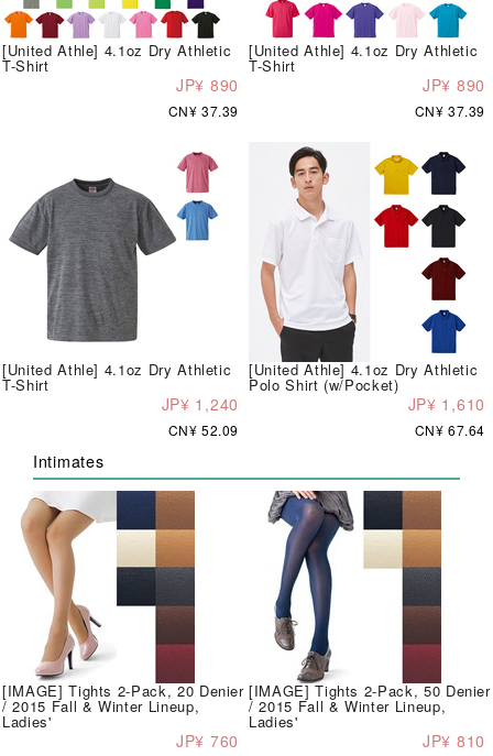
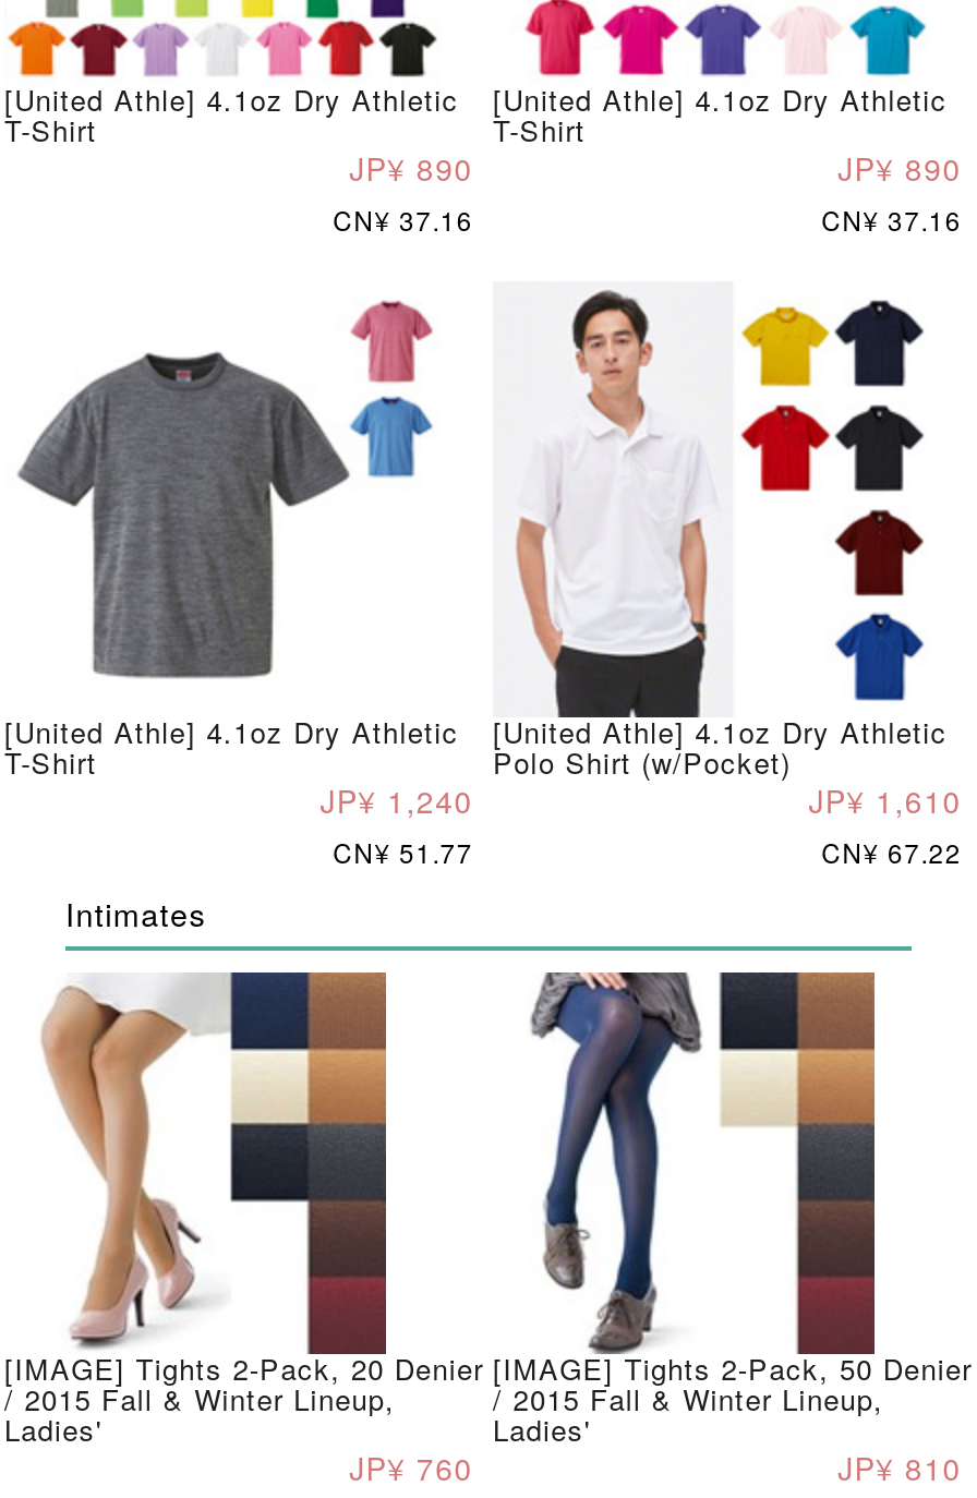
[168,102,239,120] CN¥ 37.39 -> [333,201,473,239] CN¥ 37.16
[414,102,485,120] CN¥ 37.39 -> [821,201,962,239] CN¥ 37.16
[168,421,239,440] CN¥ 52.09 -> [333,834,473,871] CN¥ 51.77
[414,421,485,440] CN¥ 67.64 -> [821,834,962,871] CN¥ 67.22

